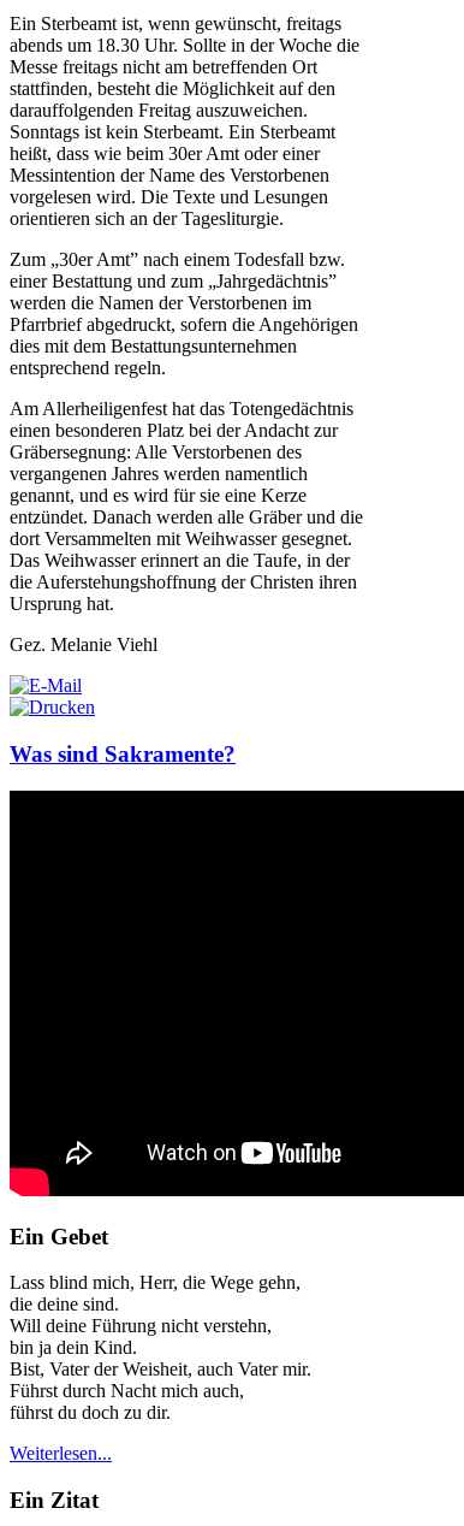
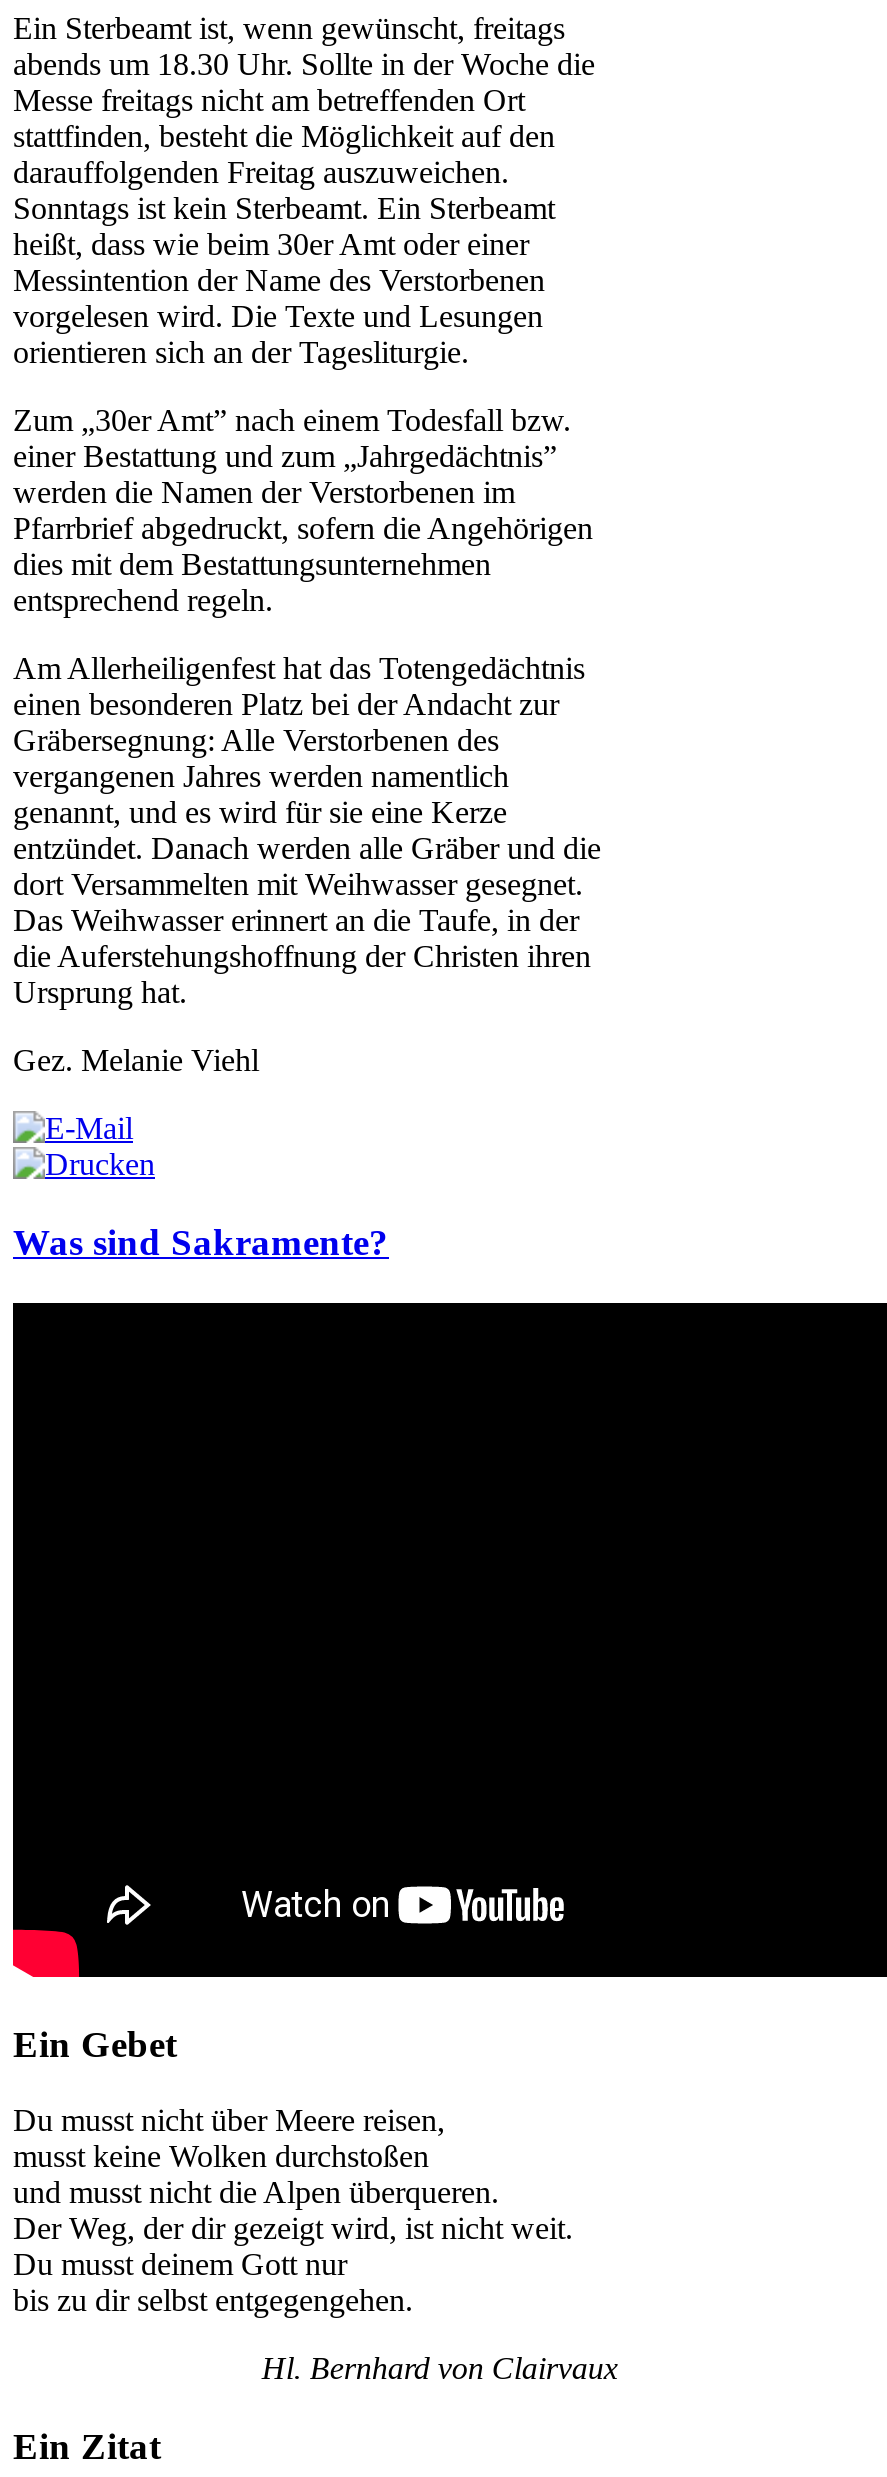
[10,1272,311,1423] Lass blind mich, Herr, die Wege gehn, | die deine sind. | Will deine Führung nicht verstehn, | bin ja dein Kind. | Bist, Vater der Weisheit, auch Vater mir. | Führst durch Nacht mich auch, | führst du doch zu dir. -> [13,2104,573,2318] Du musst nicht über Meere reisen, | musst keine Wolken durchstoßen | und musst nicht die Alpen überqueren. | Der Weg, der dir gezeigt wird, ist nicht weit. | Du musst deinem Gott nur | bis zu dir selbst entgegengehen.
[10,1443,112,1464] Weiterlesen... -> [262,2352,618,2386] Hl. Bernhard von Clairvaux

